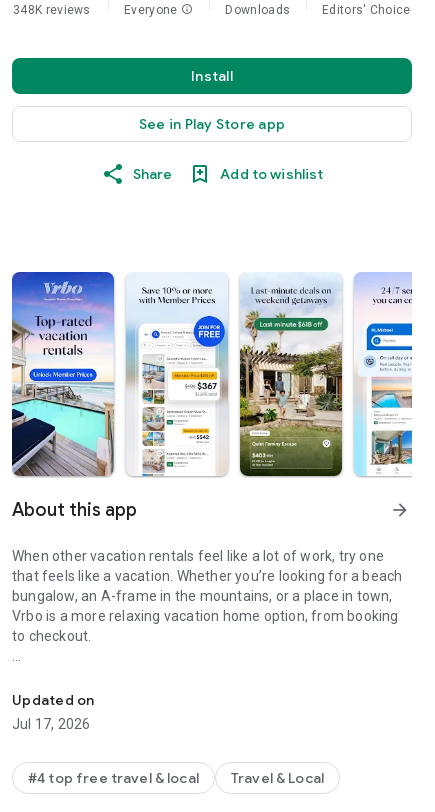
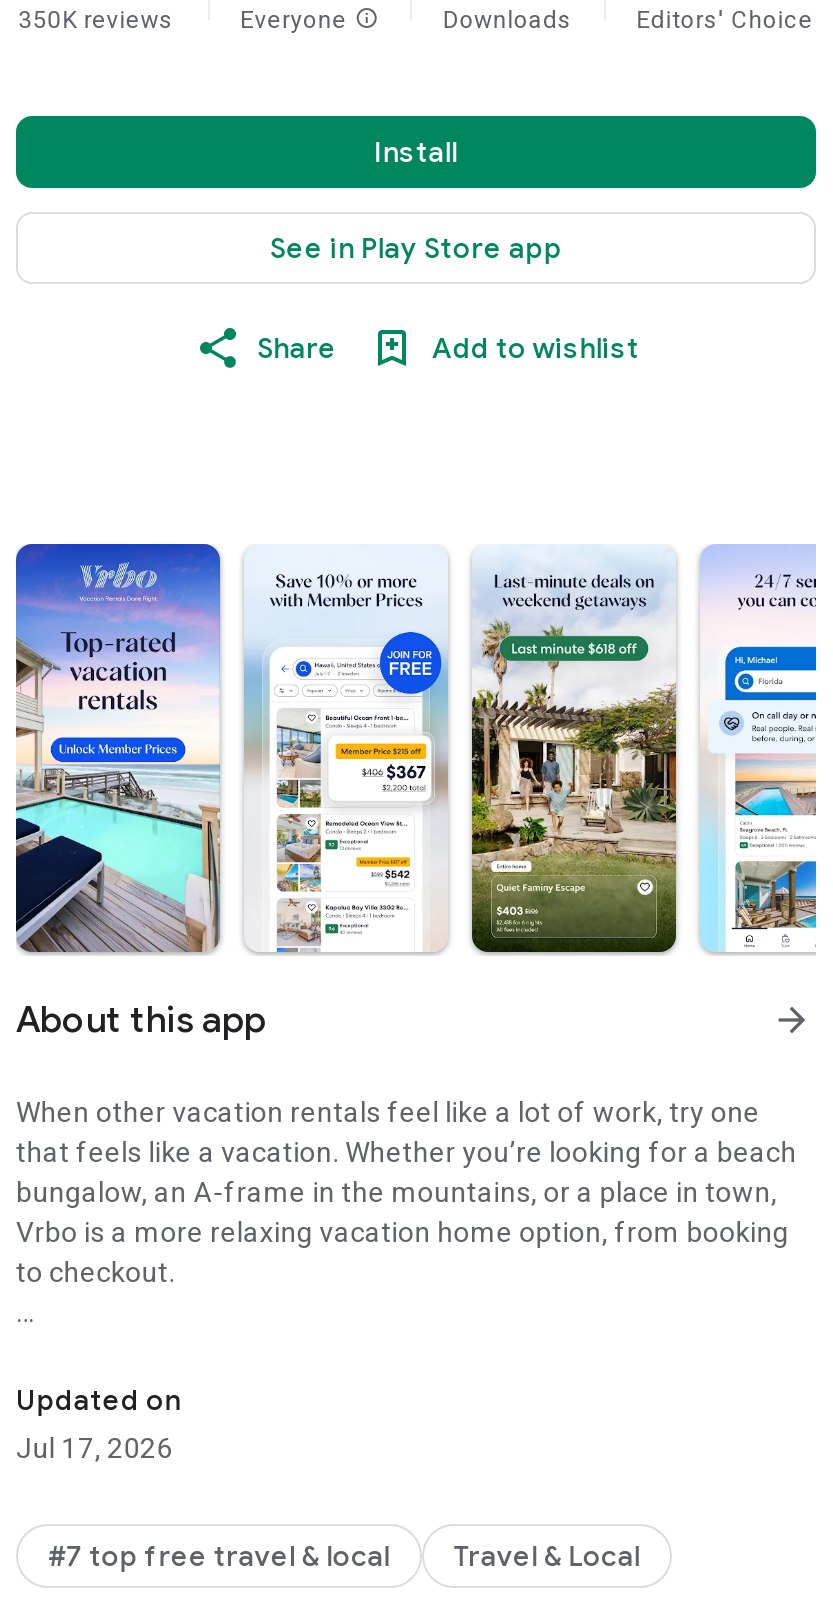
[13,3,91,17] 348K reviews -> [18,6,174,34] 350K reviews
[28,769,199,787] #4 top free travel & local -> [48,1538,390,1574] #7 top free travel & local

